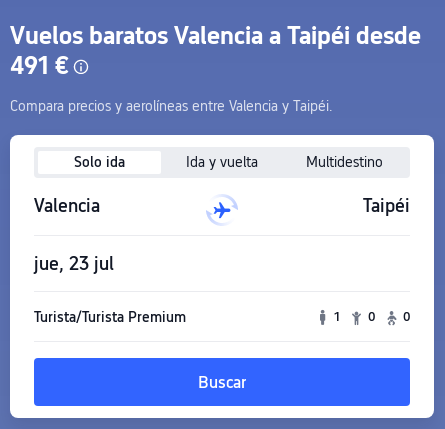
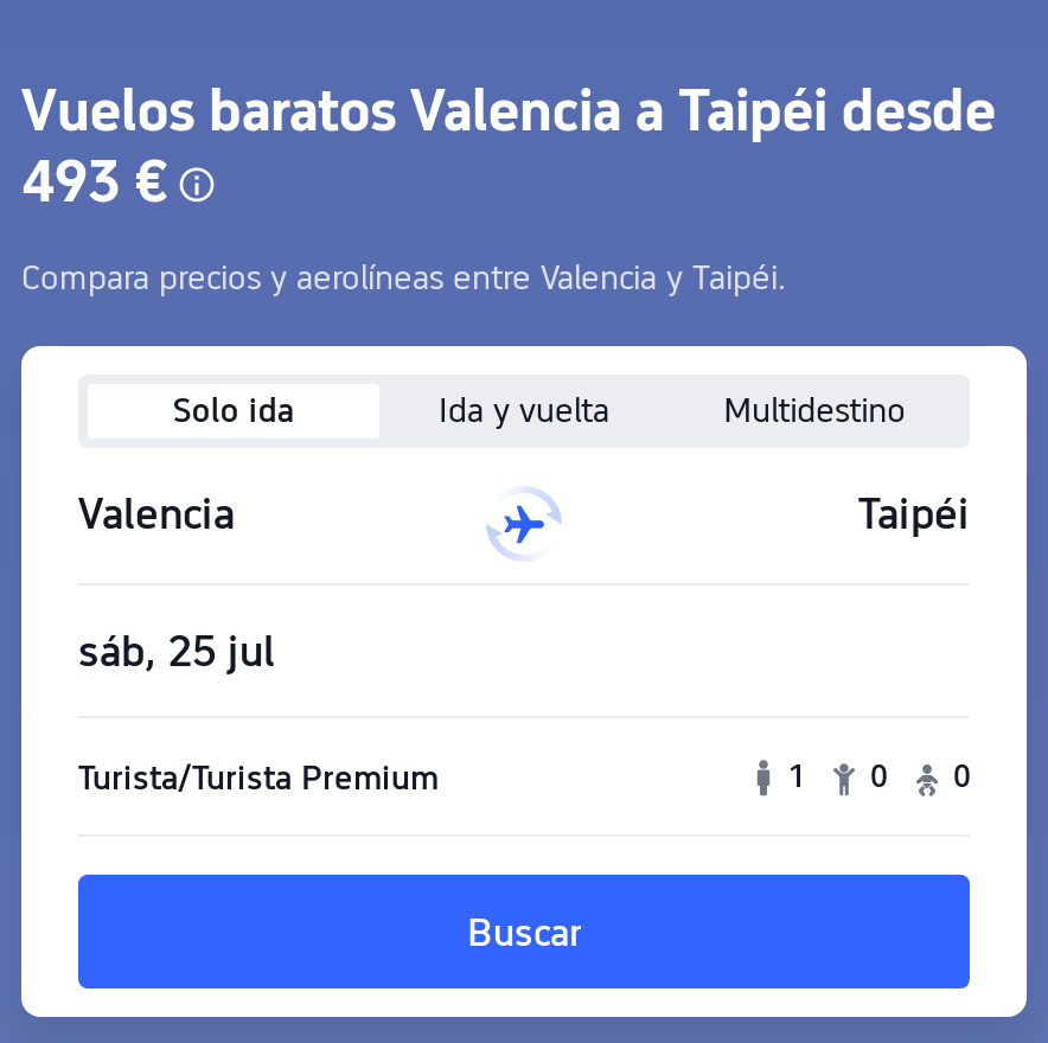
[10,50,69,79] 491 € -> [21,146,168,215] 493 €
[34,253,114,274] jue, 23 jul -> [78,627,275,677] sáb, 25 jul

